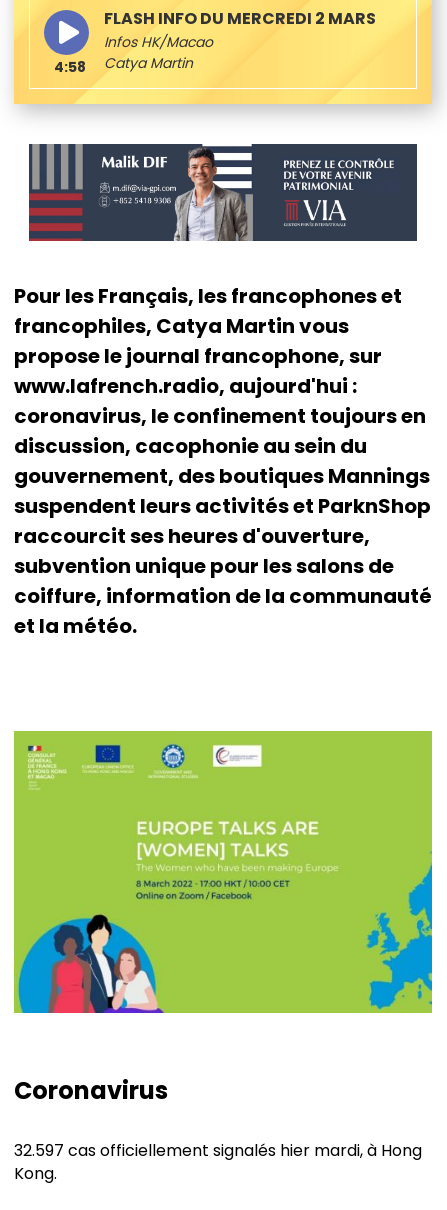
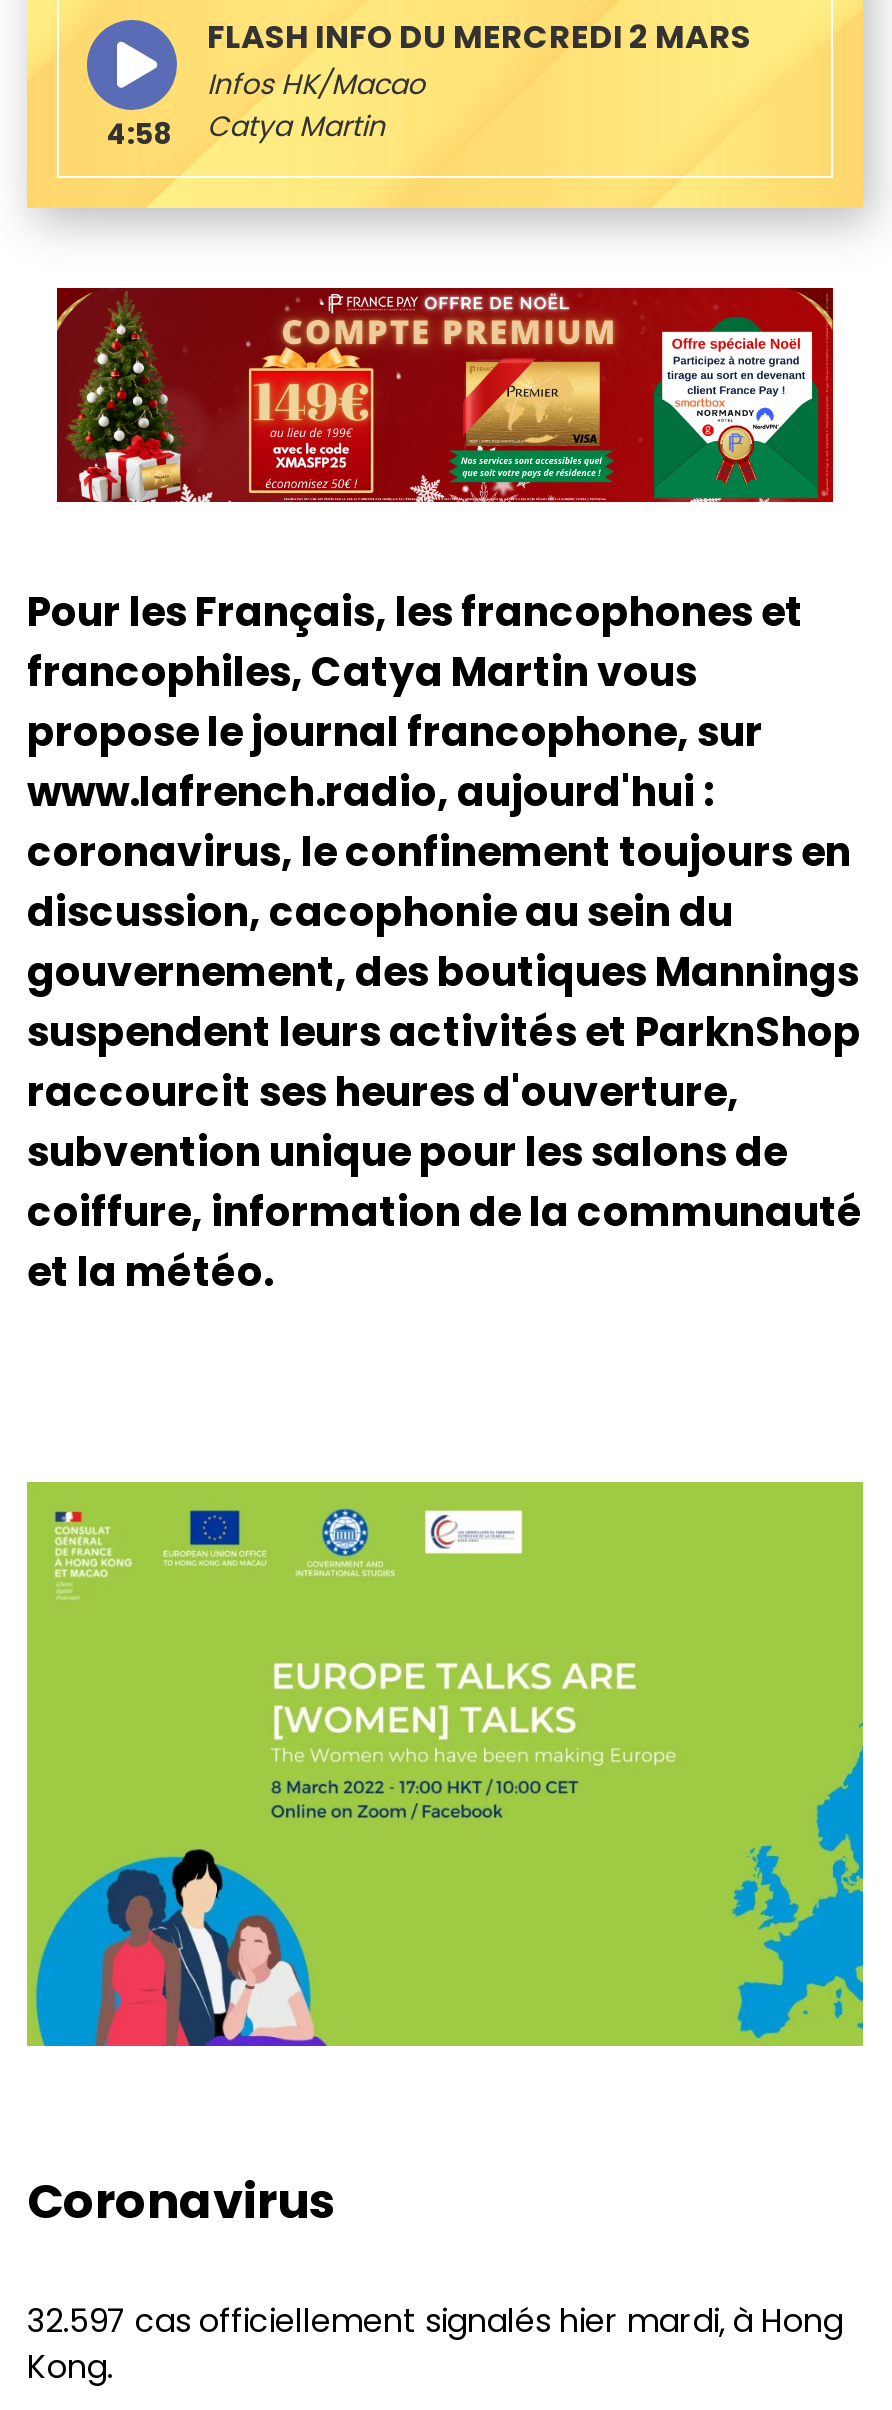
[29,143,418,242] [image] -> [55,286,835,504] [image]

